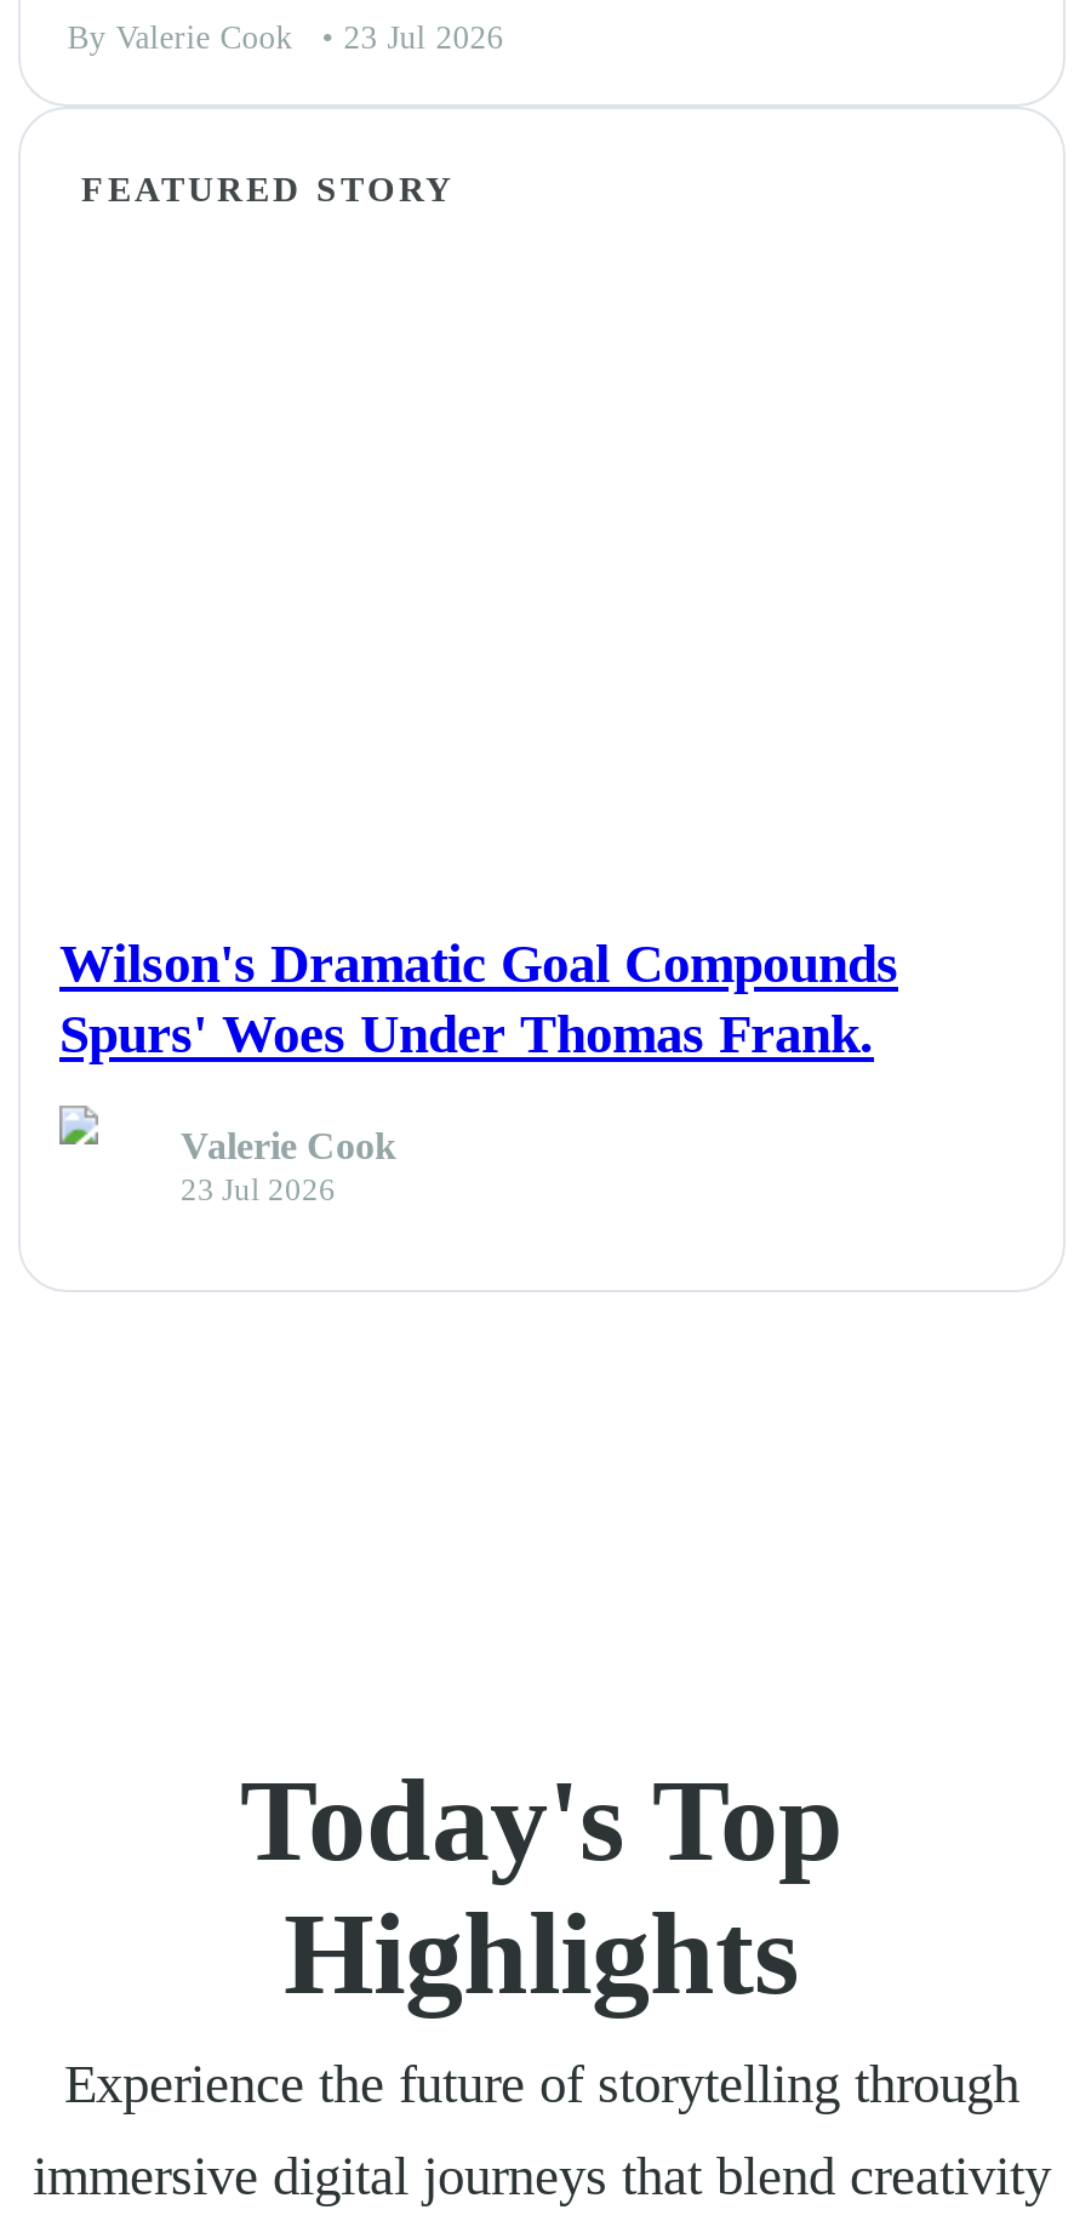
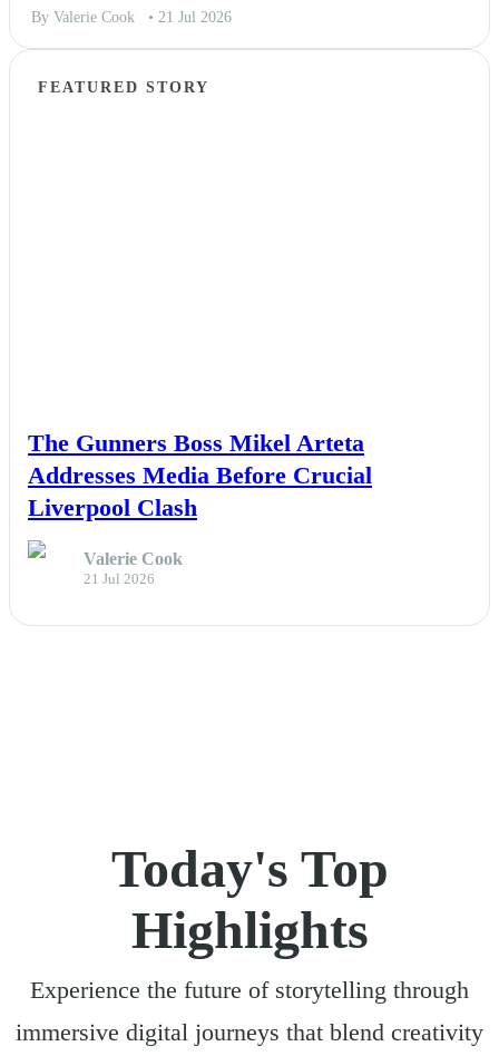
[67,19,504,55] By Valerie Cook • 23 Jul 2026 -> [31,9,232,25] By Valerie Cook • 21 Jul 2026
[59,933,898,1064] Wilson's Dramatic Goal Compounds | Spurs' Woes Under Thomas Frank. -> [28,429,372,521] The Gunners Boss Mikel Arteta | Addresses Media Before Crucial | Liverpool Clash
[181,1175,336,1208] 23 Jul 2026 -> [84,572,155,587] 21 Jul 2026

